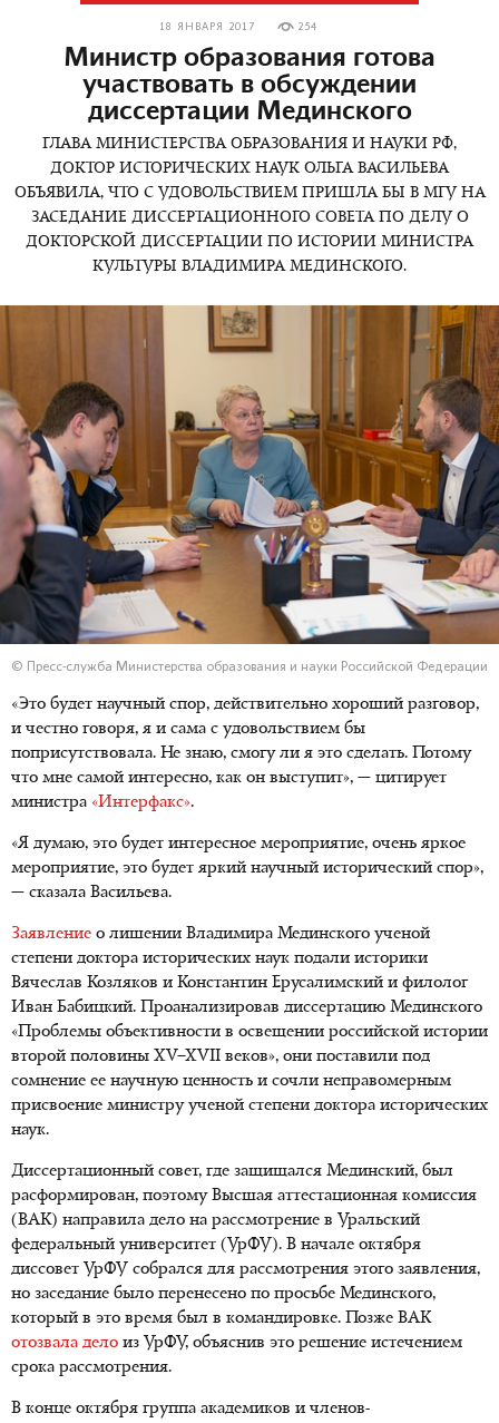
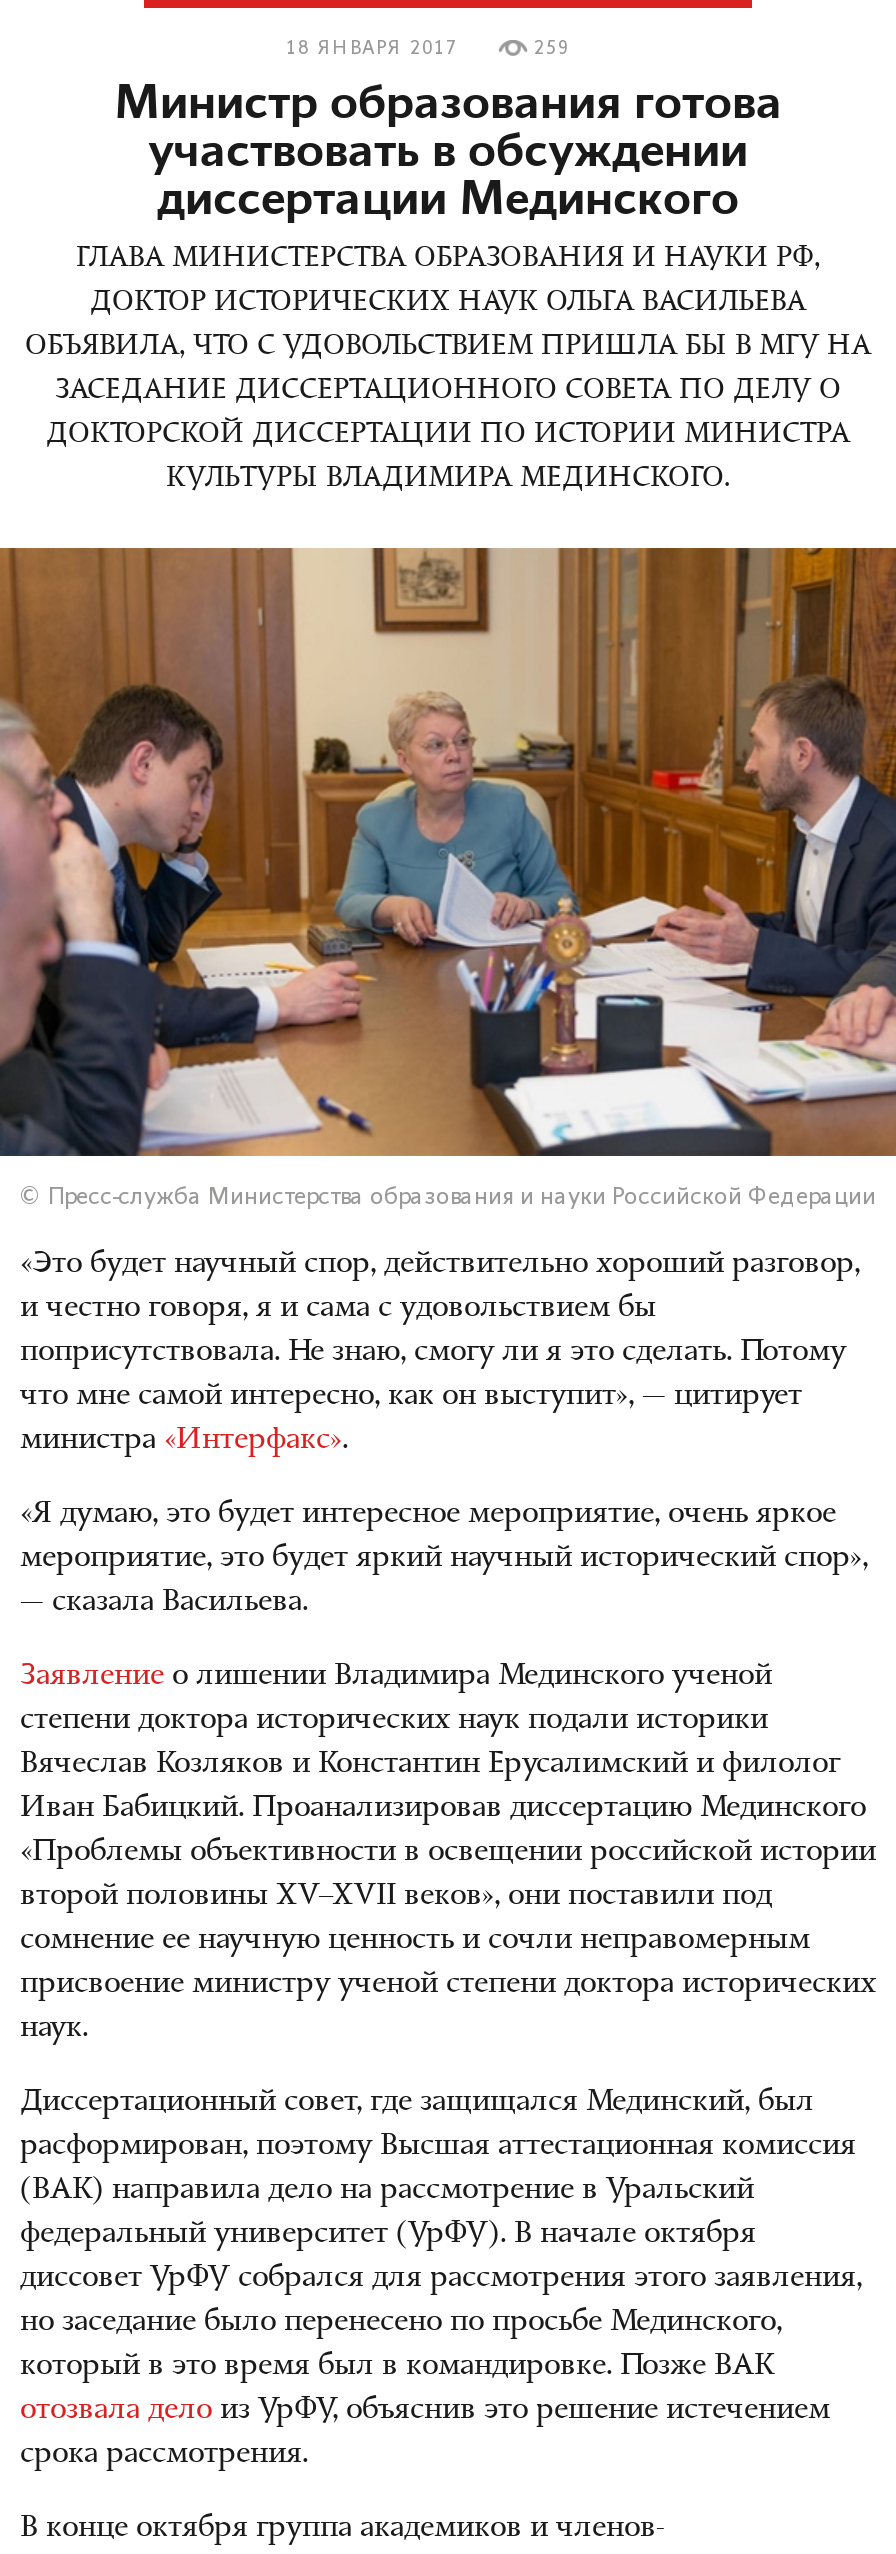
[297,21,317,33] 254 -> [534,38,570,60] 259

